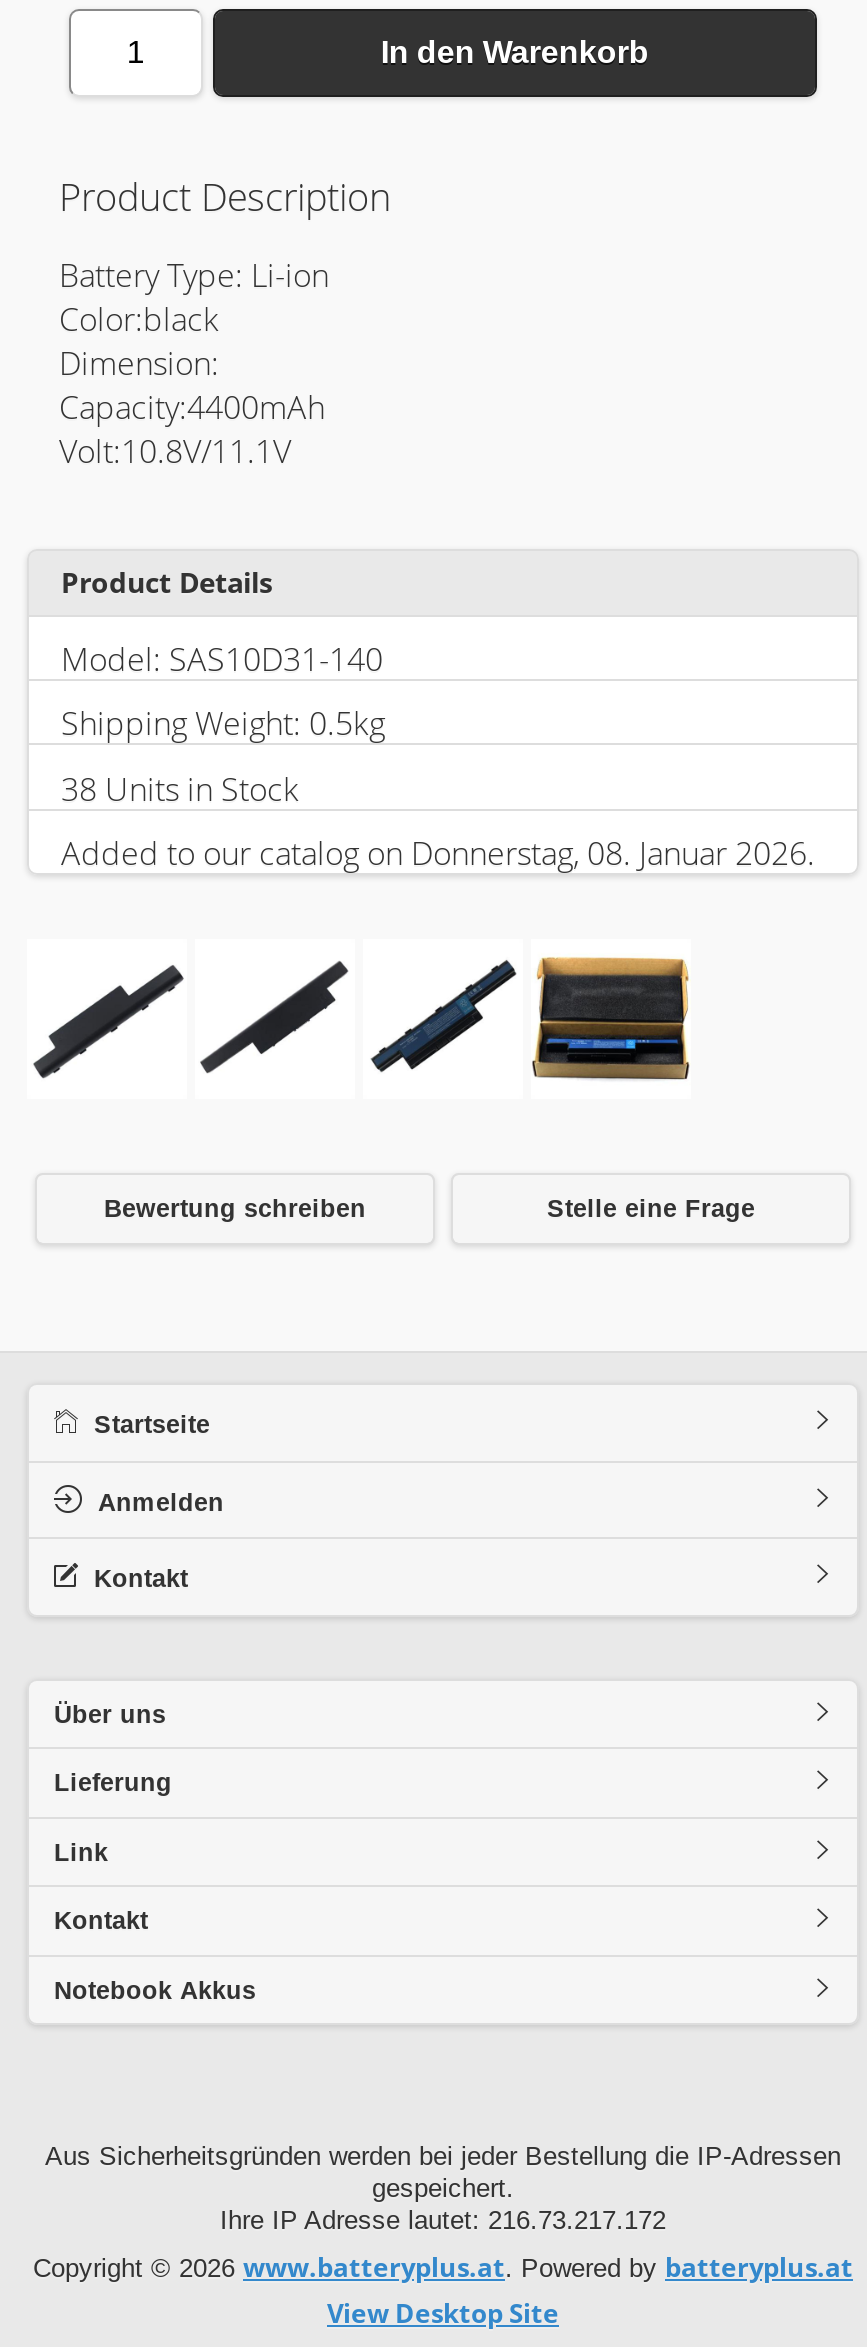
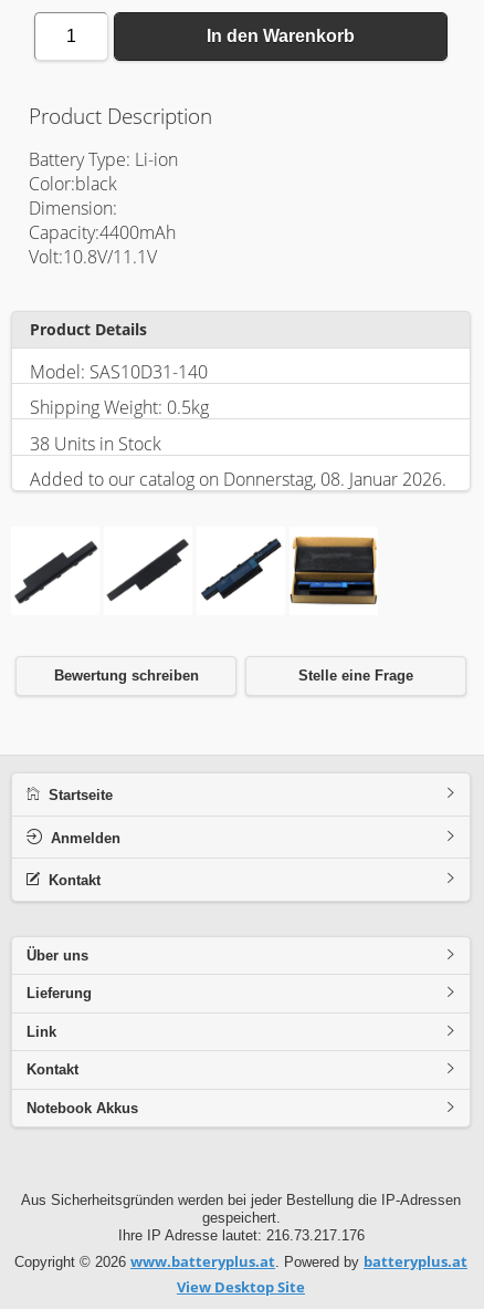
[220,2206,666,2236] Ihre IP Adresse lautet: 216.73.217.172 -> [118,1228,364,1244] Ihre IP Adresse lautet: 216.73.217.176

